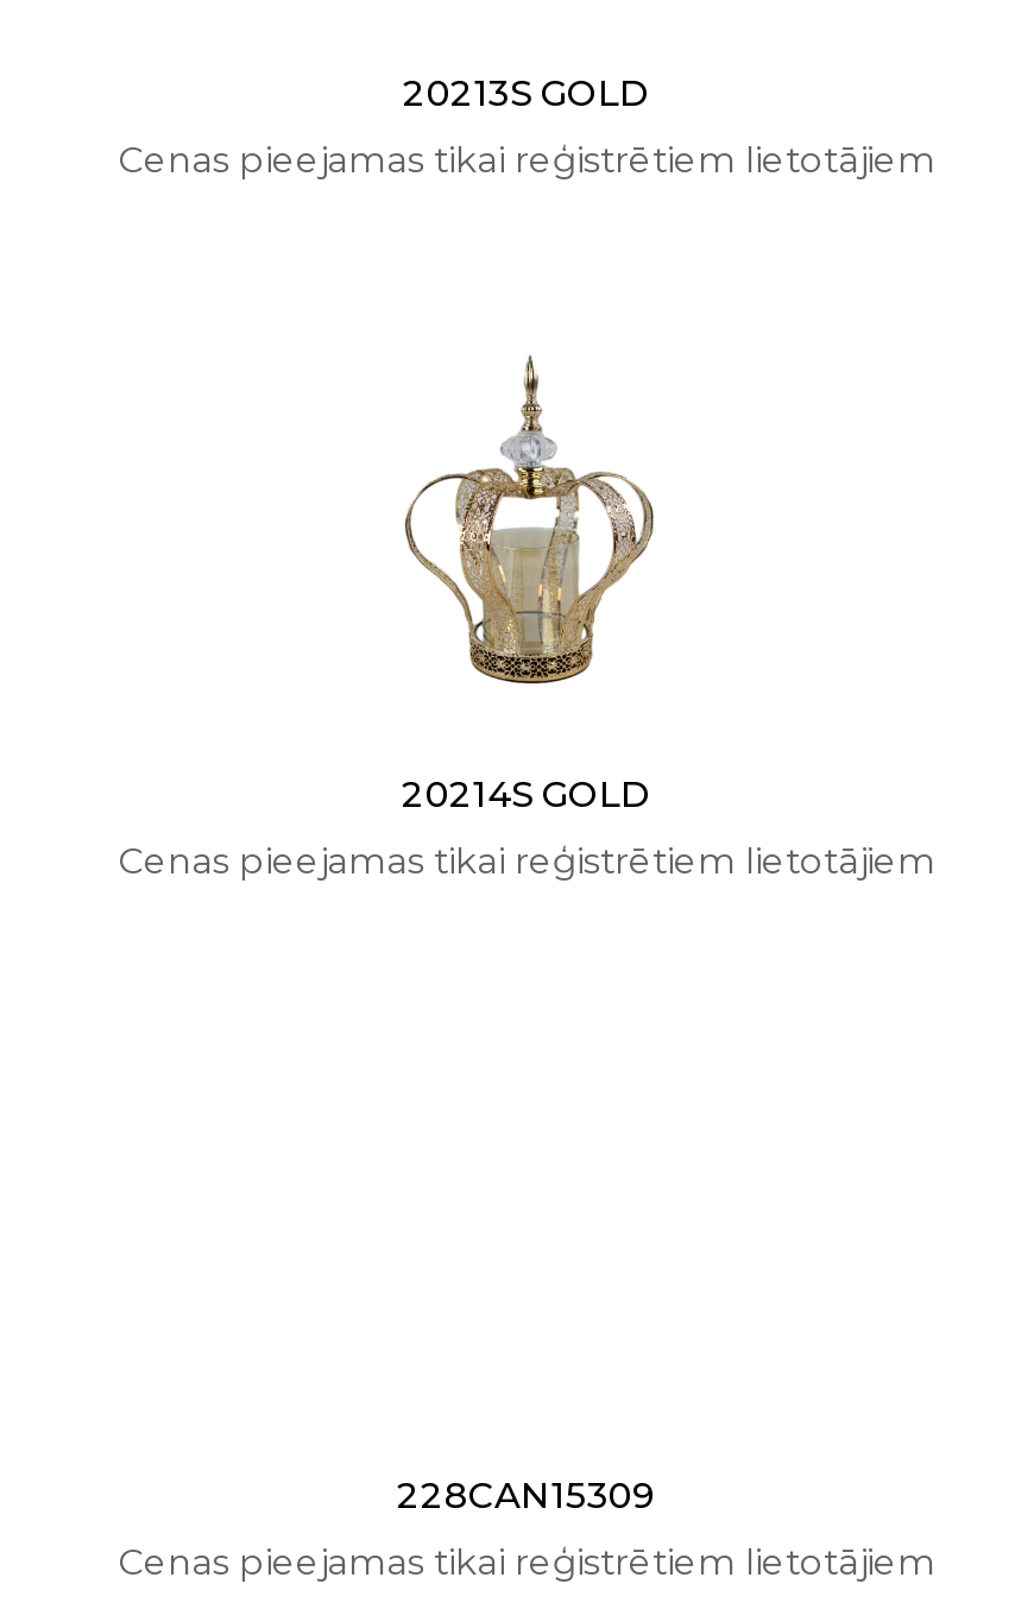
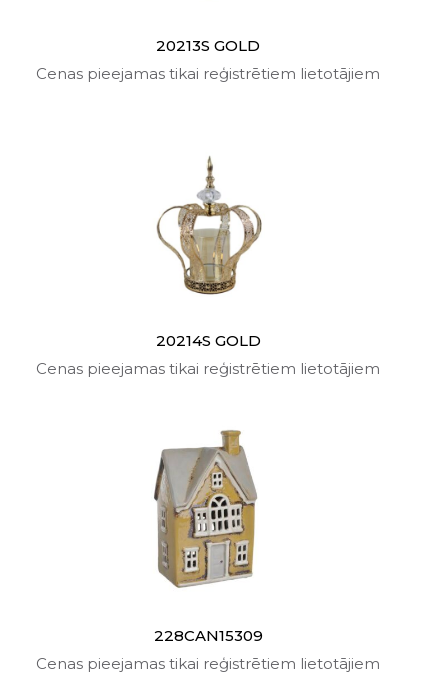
none -> [153,429,258,589] [image]

